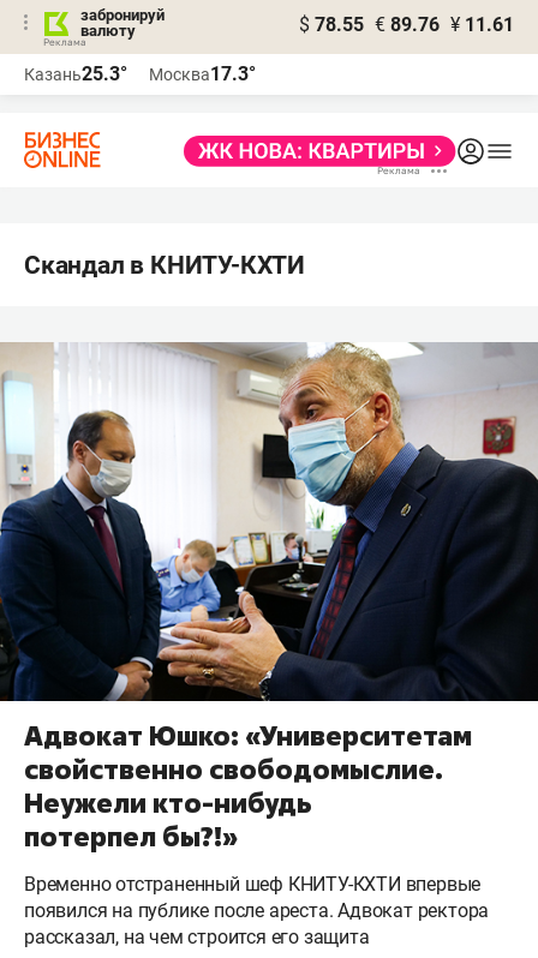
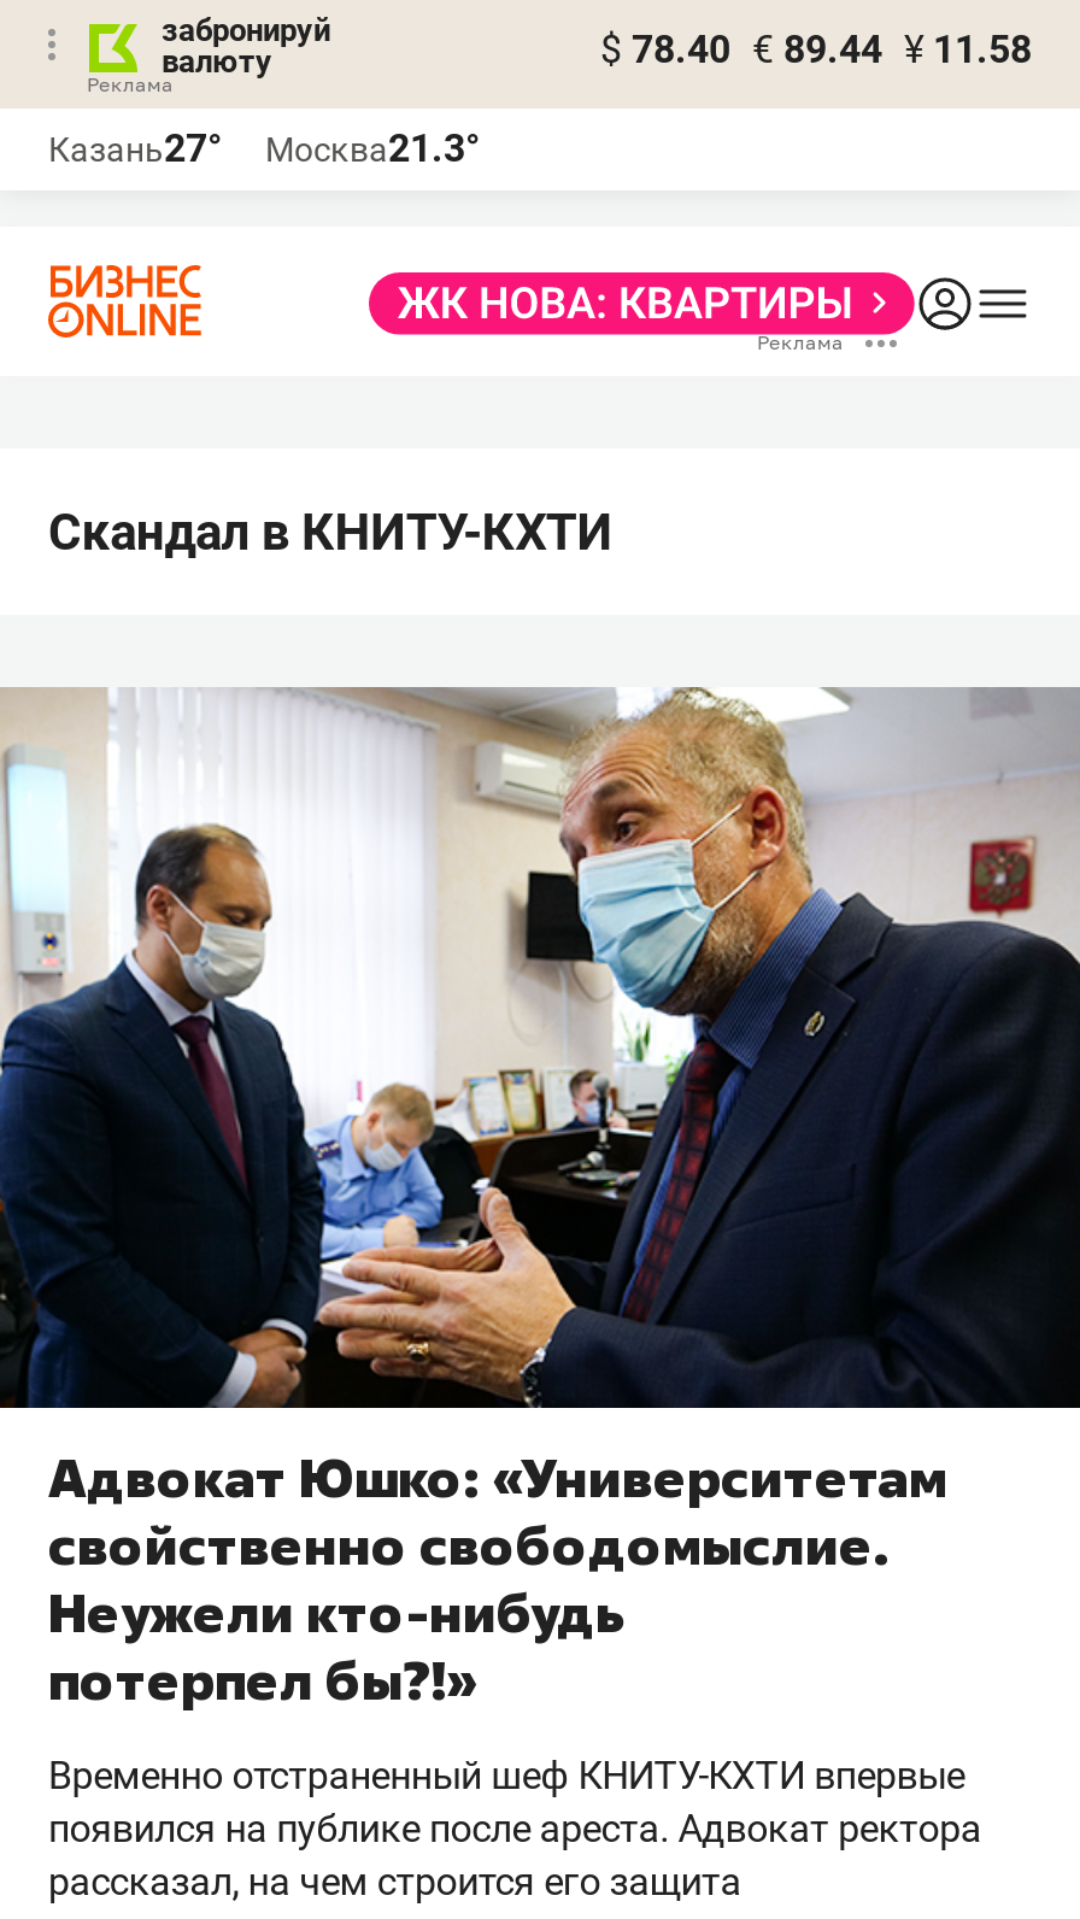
[299,13,514,36] $ 78.55 € 89.76 ¥ 11.61 -> [600,27,1032,72] $ 78.40 € 89.44 ¥ 11.58
[24,62,127,85] Казань25.3° -> [48,125,222,171] Казань27°
[149,62,256,85] Москва17.3° -> [265,125,480,171] Москва21.3°

